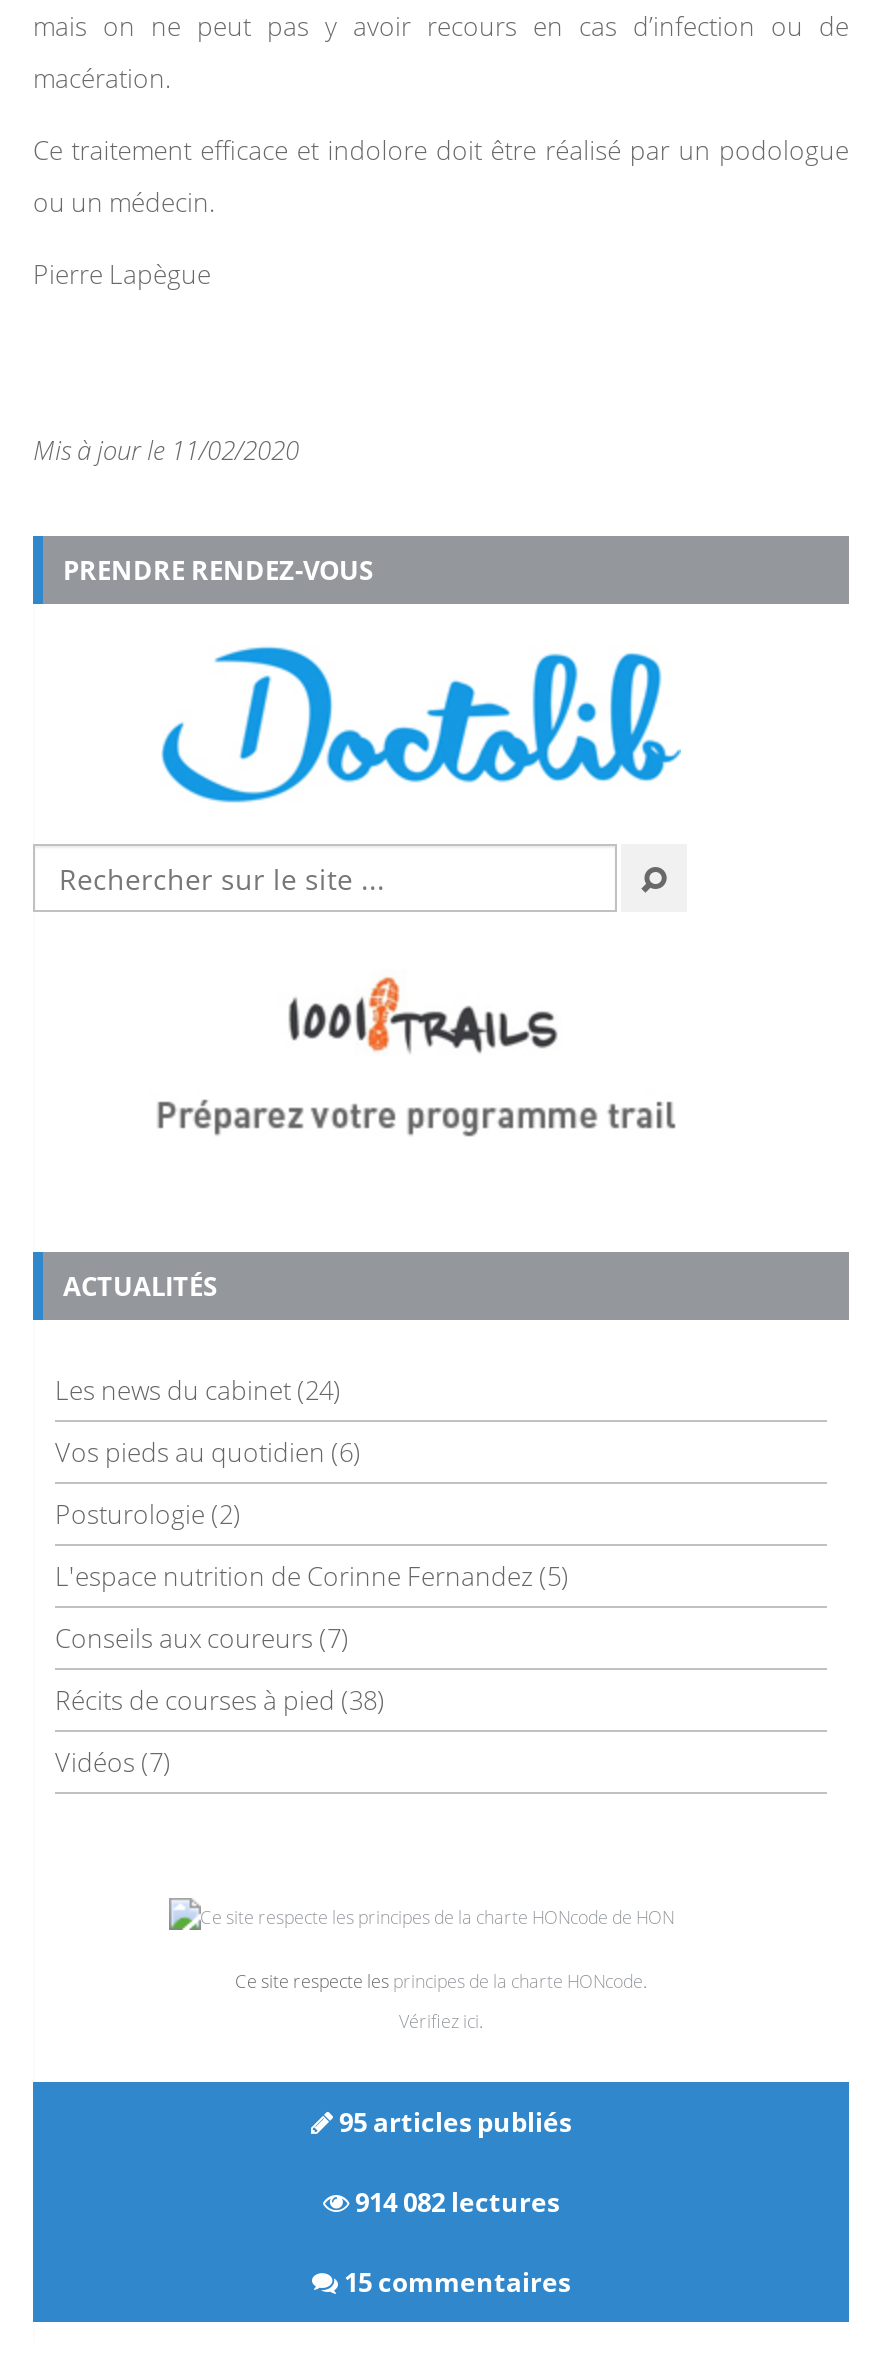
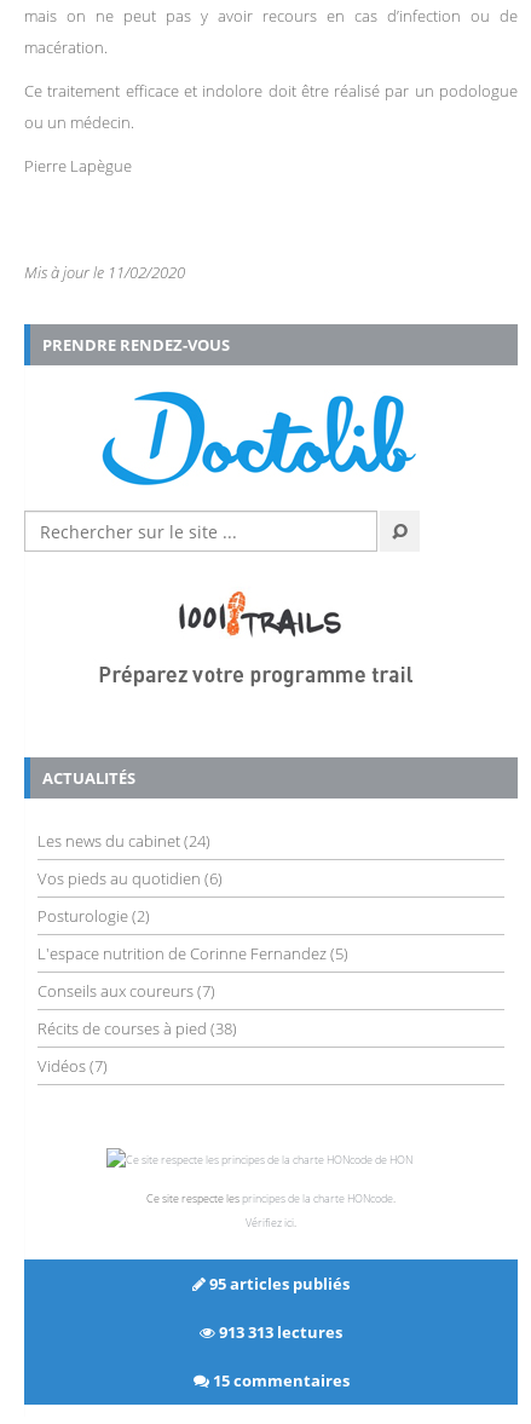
[349,2184,559,2220] 914 082 lectures -> [215,1321,342,1343] 913 313 lectures

